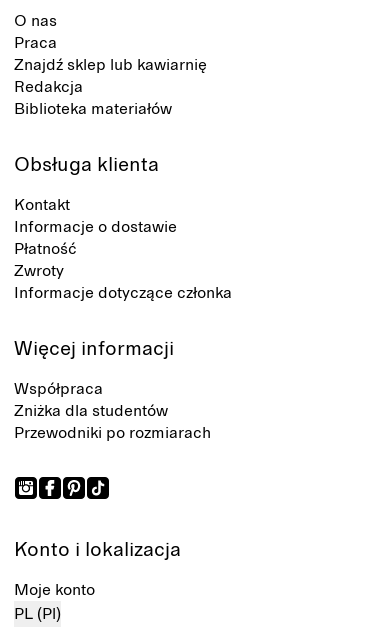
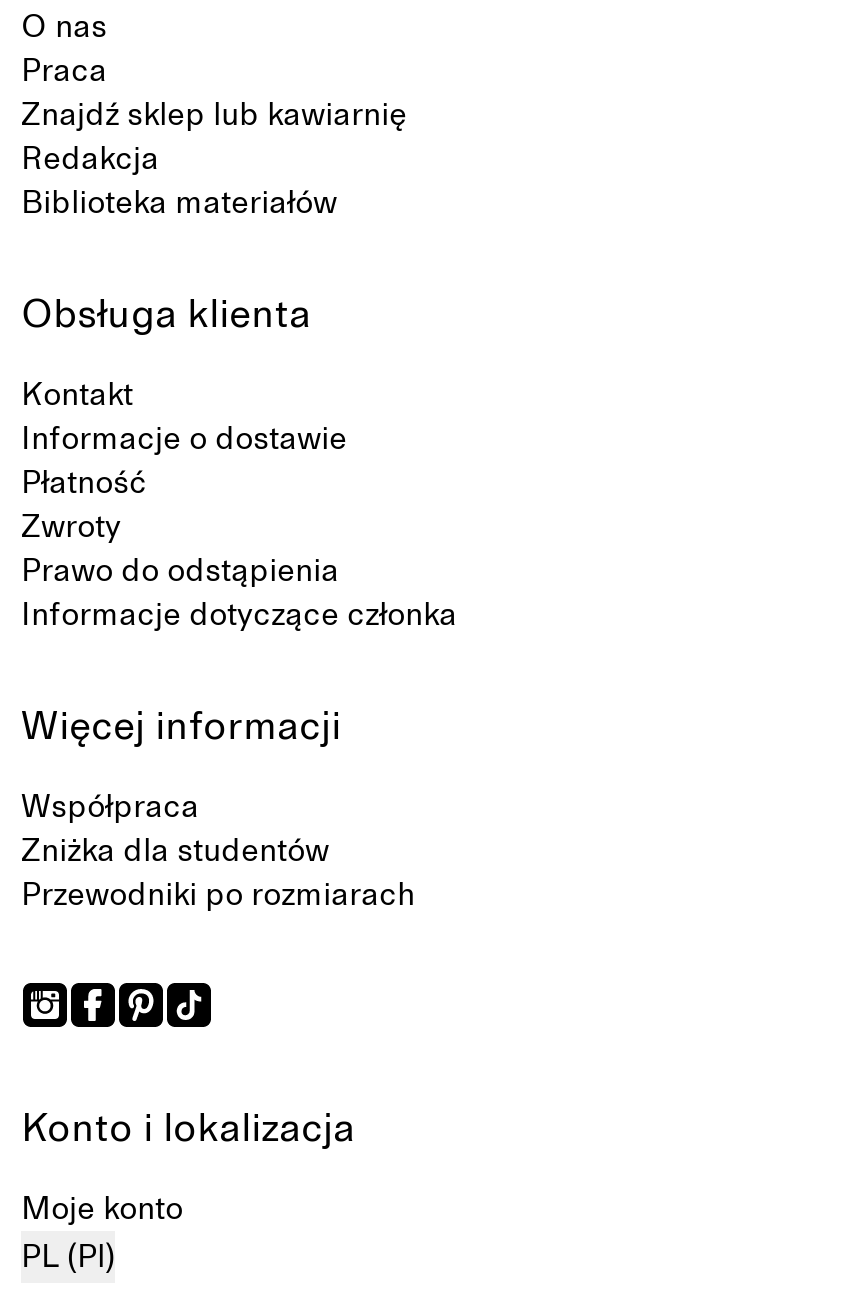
none -> [21,555,339,587] Prawo do odstąpienia

